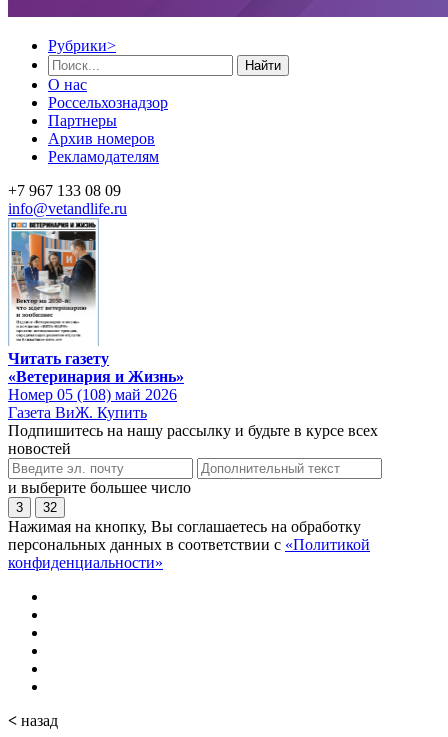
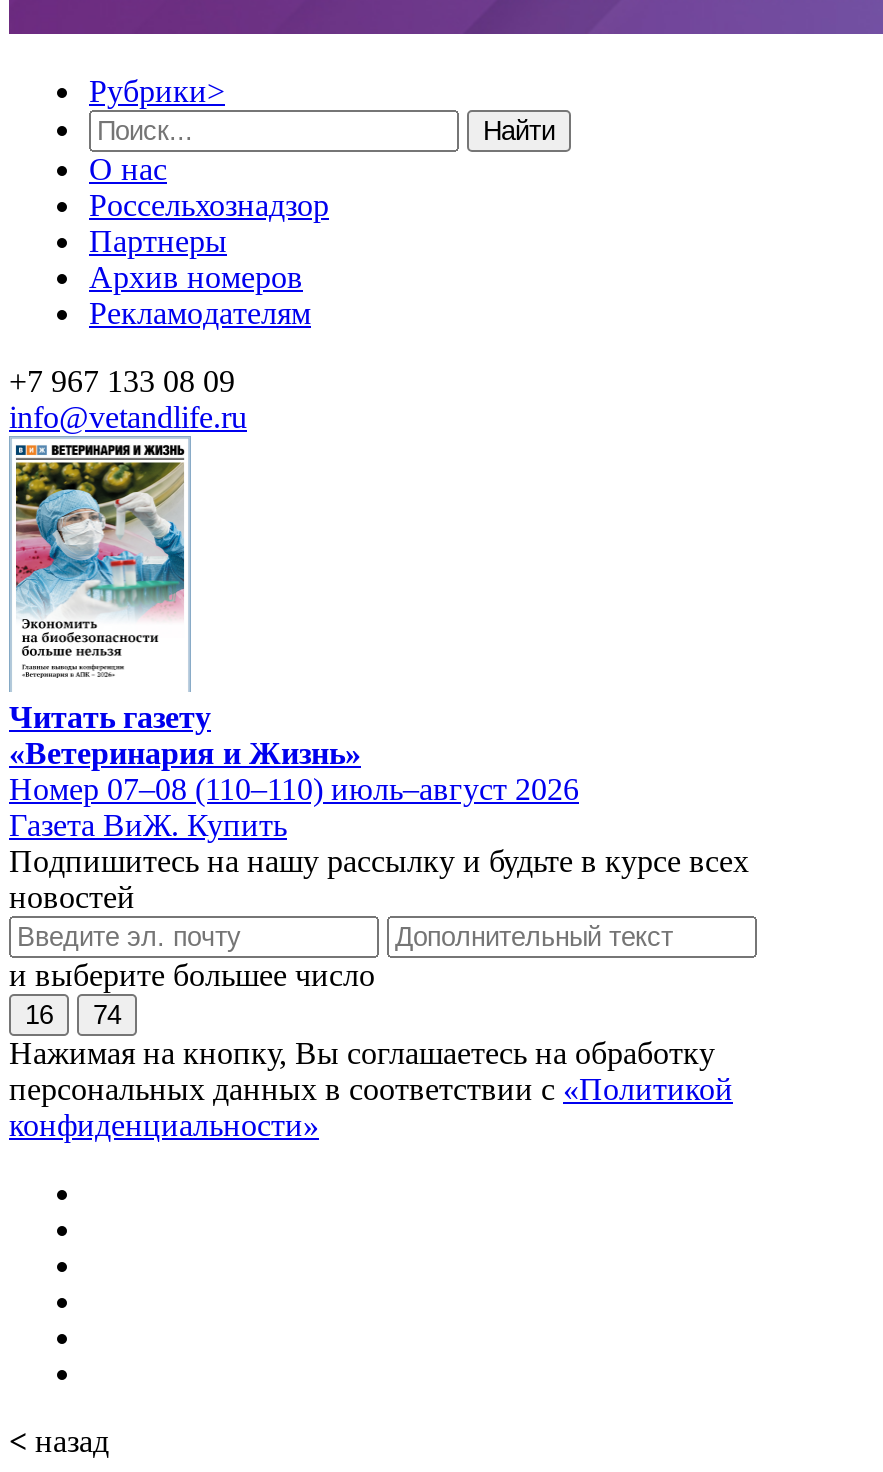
[11,230,97,342] [image] -> [13,462,185,682] [image]
[8,386,177,403] Номер 05 (108) май 2026 -> [9,771,579,805] Номер 07–08 (110–110) июль–август 2026
[16,500,23,515] 3 -> [25,999,53,1029] 16
[43,500,57,515] 32 -> [93,999,121,1029] 74

